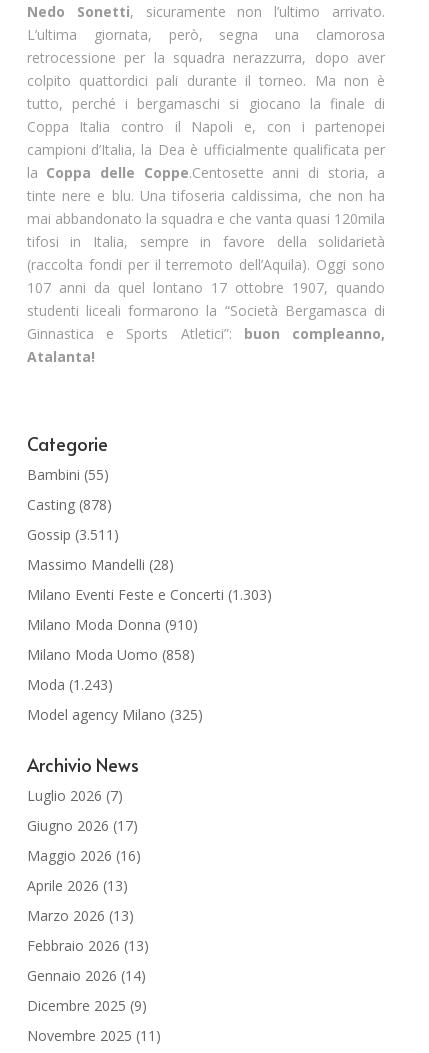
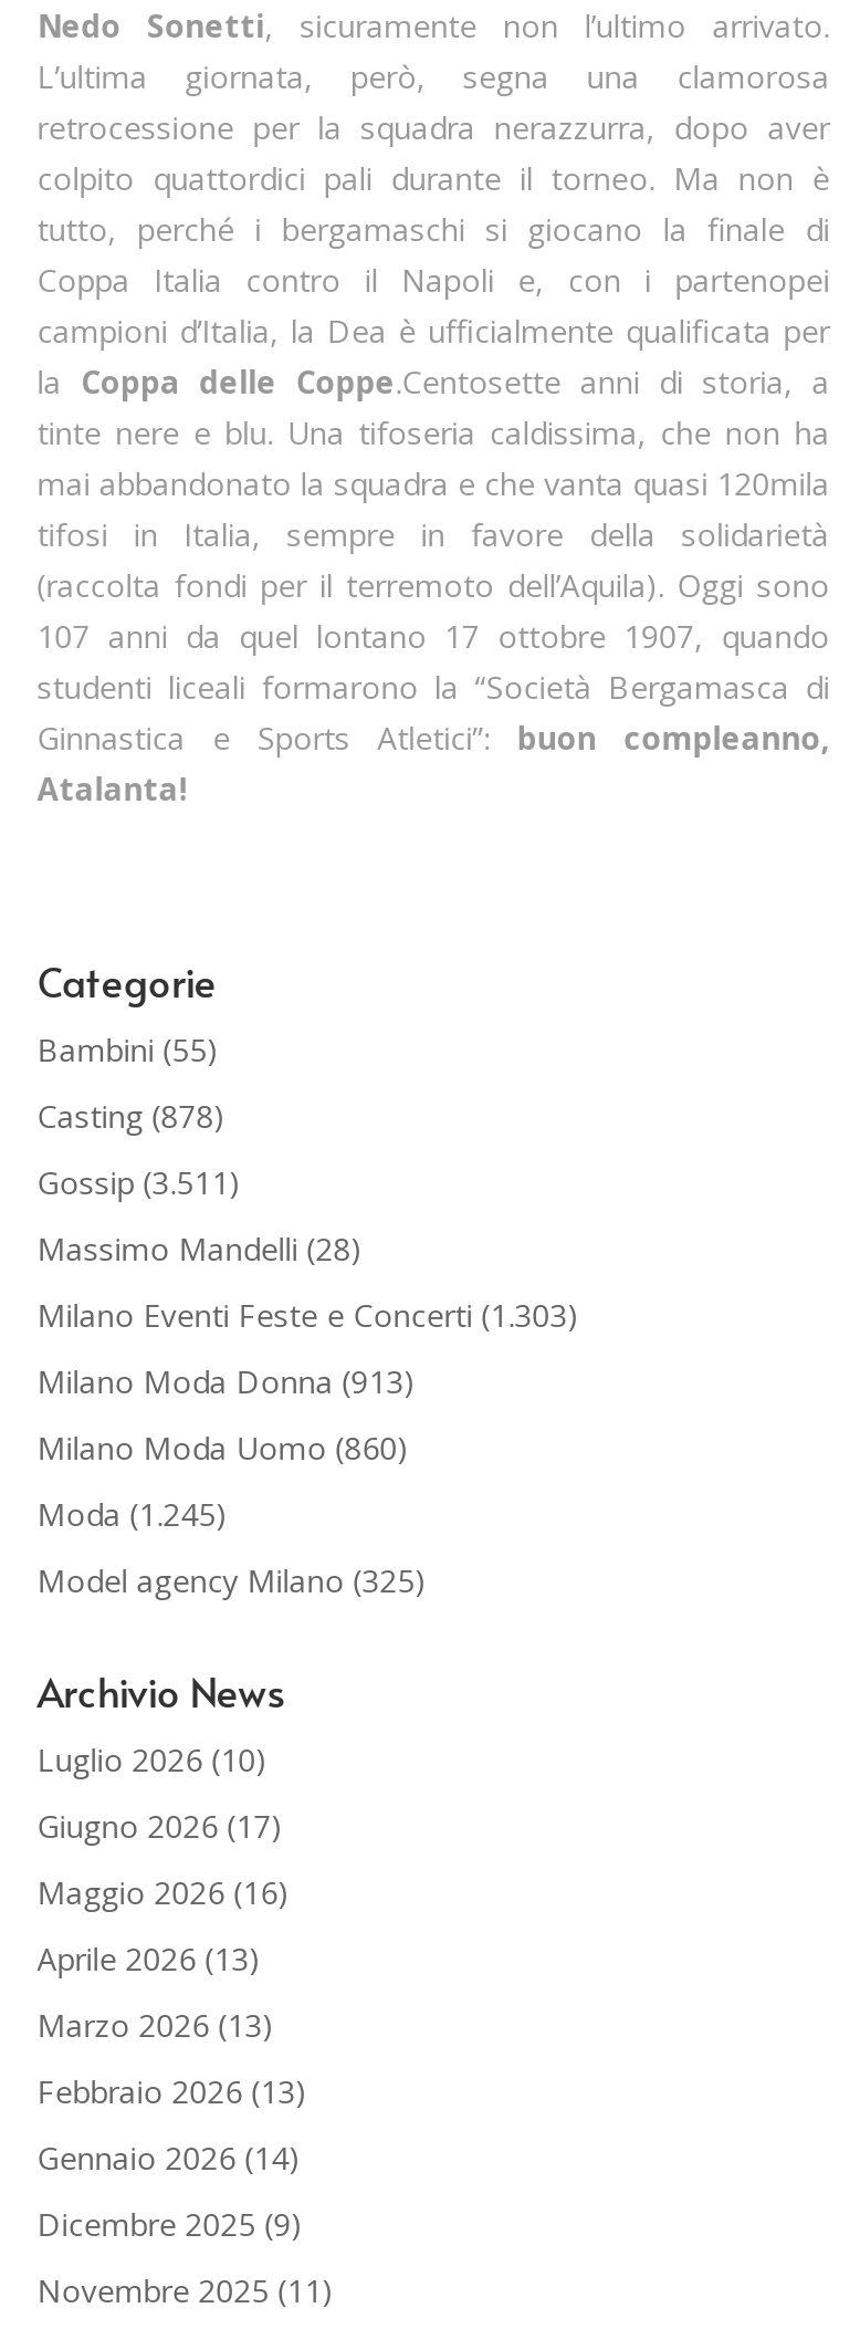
[27,615,198,634] Milano Moda Donna (910) -> [37,1360,415,1402] Milano Moda Donna (913)
[27,645,195,664] Milano Moda Uomo (858) -> [37,1427,409,1469] Milano Moda Uomo (860)
[27,675,113,694] Moda (1.243) -> [37,1493,227,1535] Moda (1.245)
[27,786,123,805] Luglio 2026 (7) -> [37,1739,267,1781] Luglio 2026 (10)

